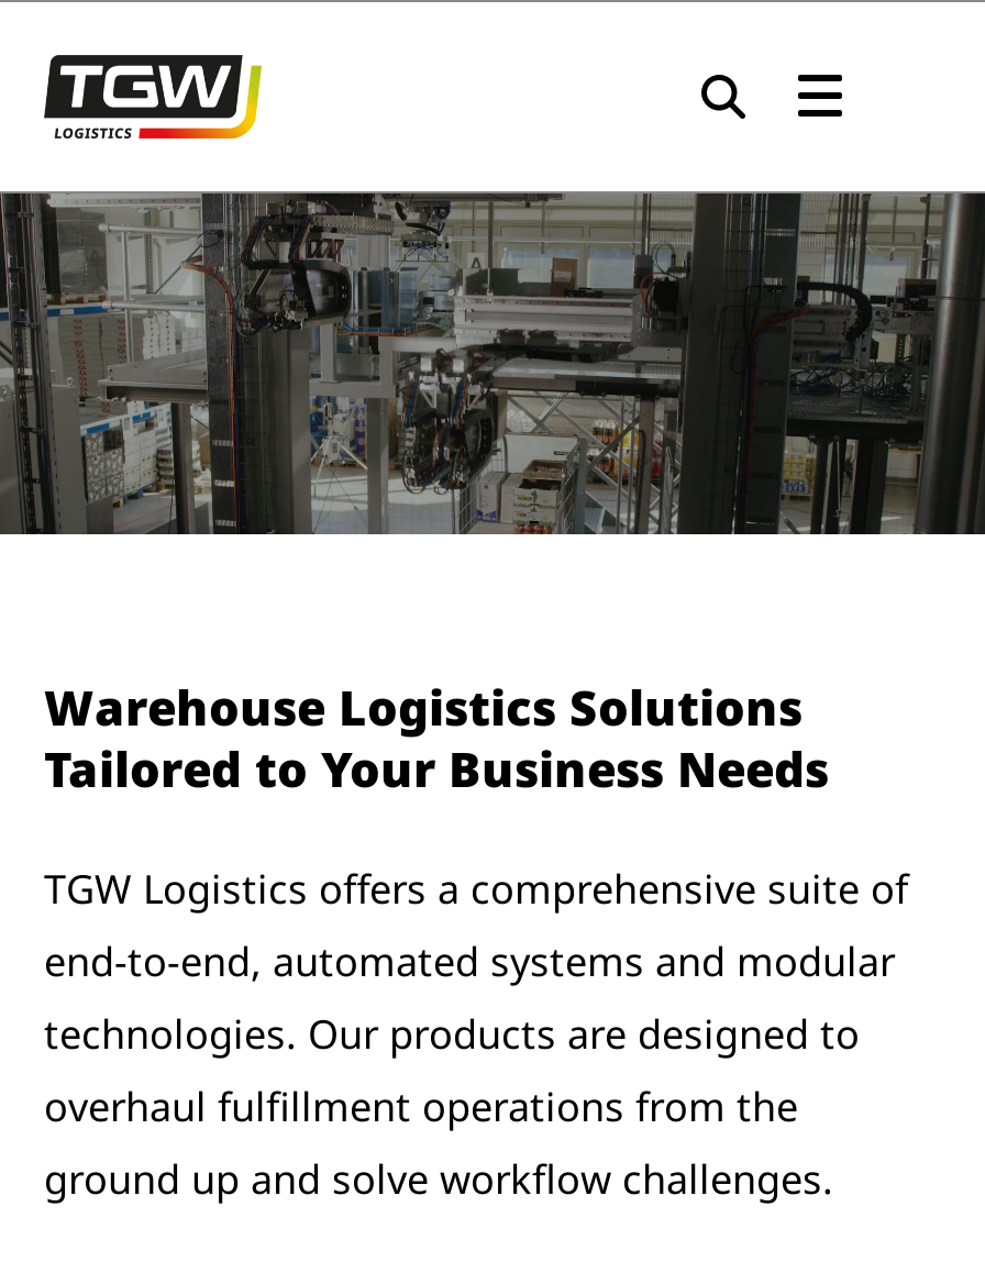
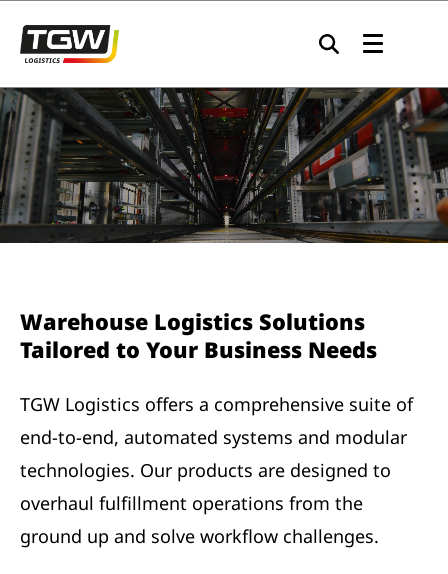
[7,191,978,536] [image] -> [3,87,445,244] [image]

